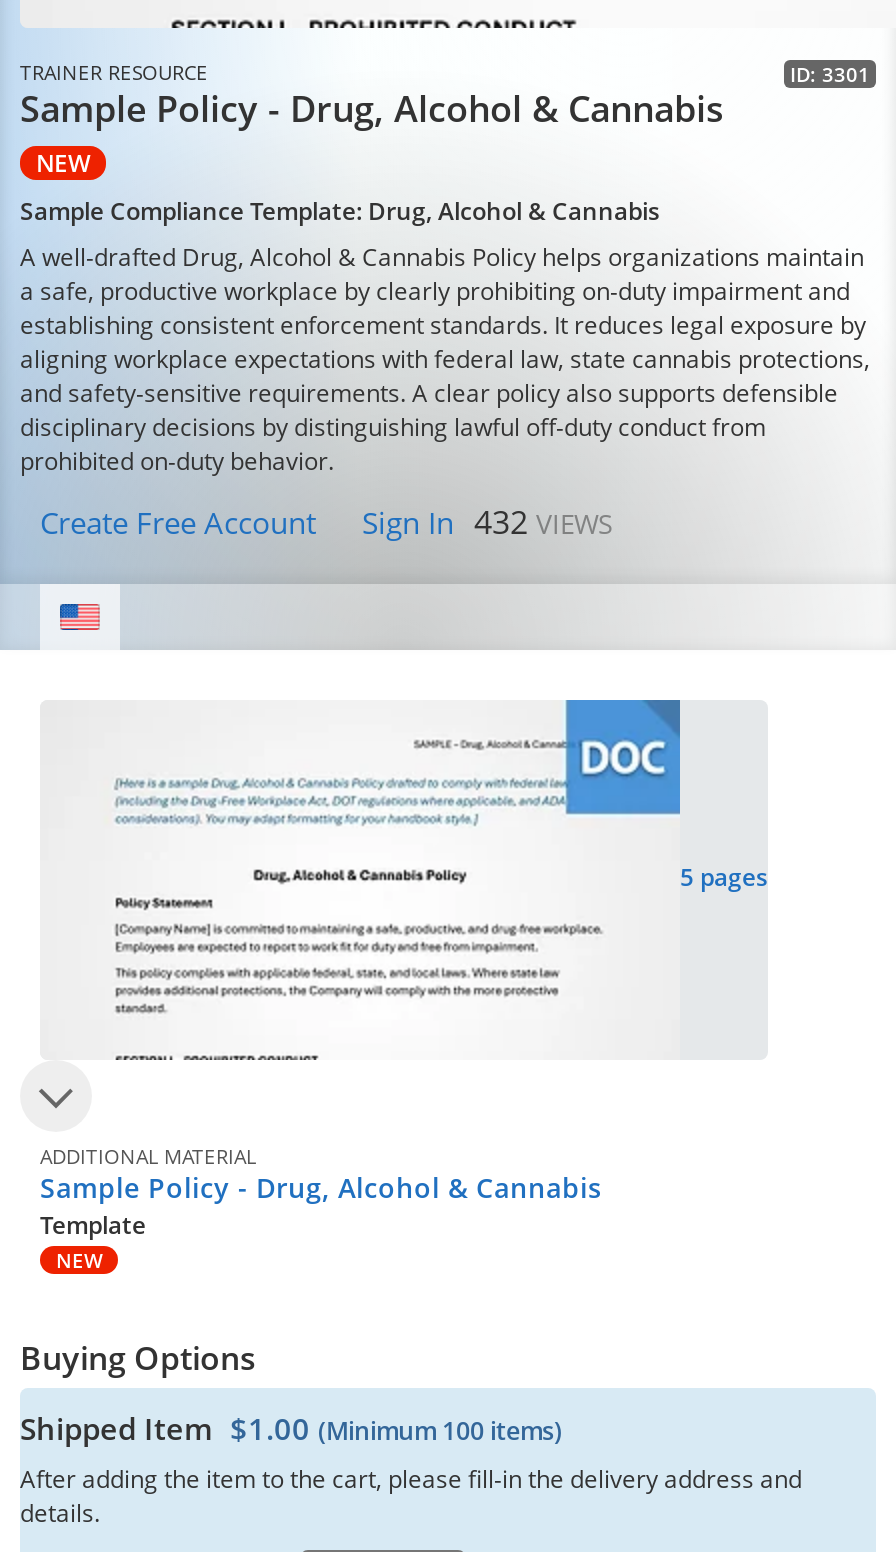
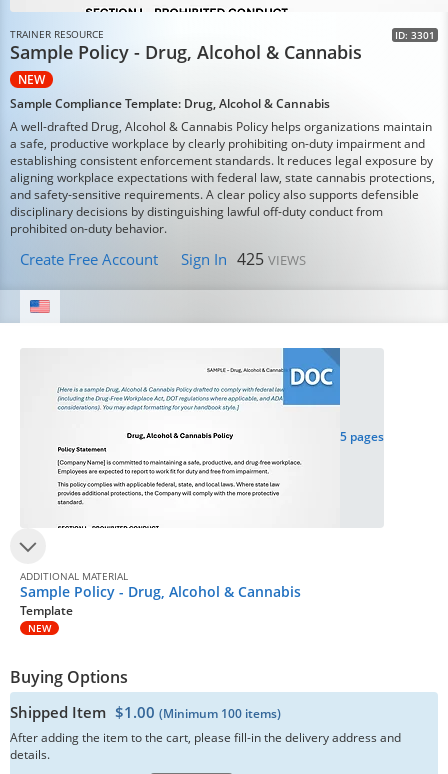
[40,500,612,544] Create Free Account Sign In 432 VIEWS -> [20,248,306,270] Create Free Account Sign In 425 VIEWS

